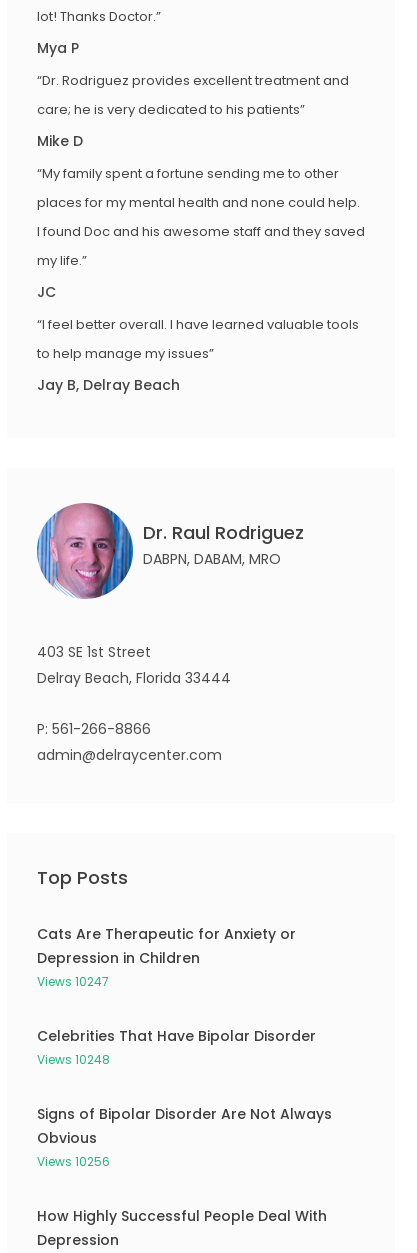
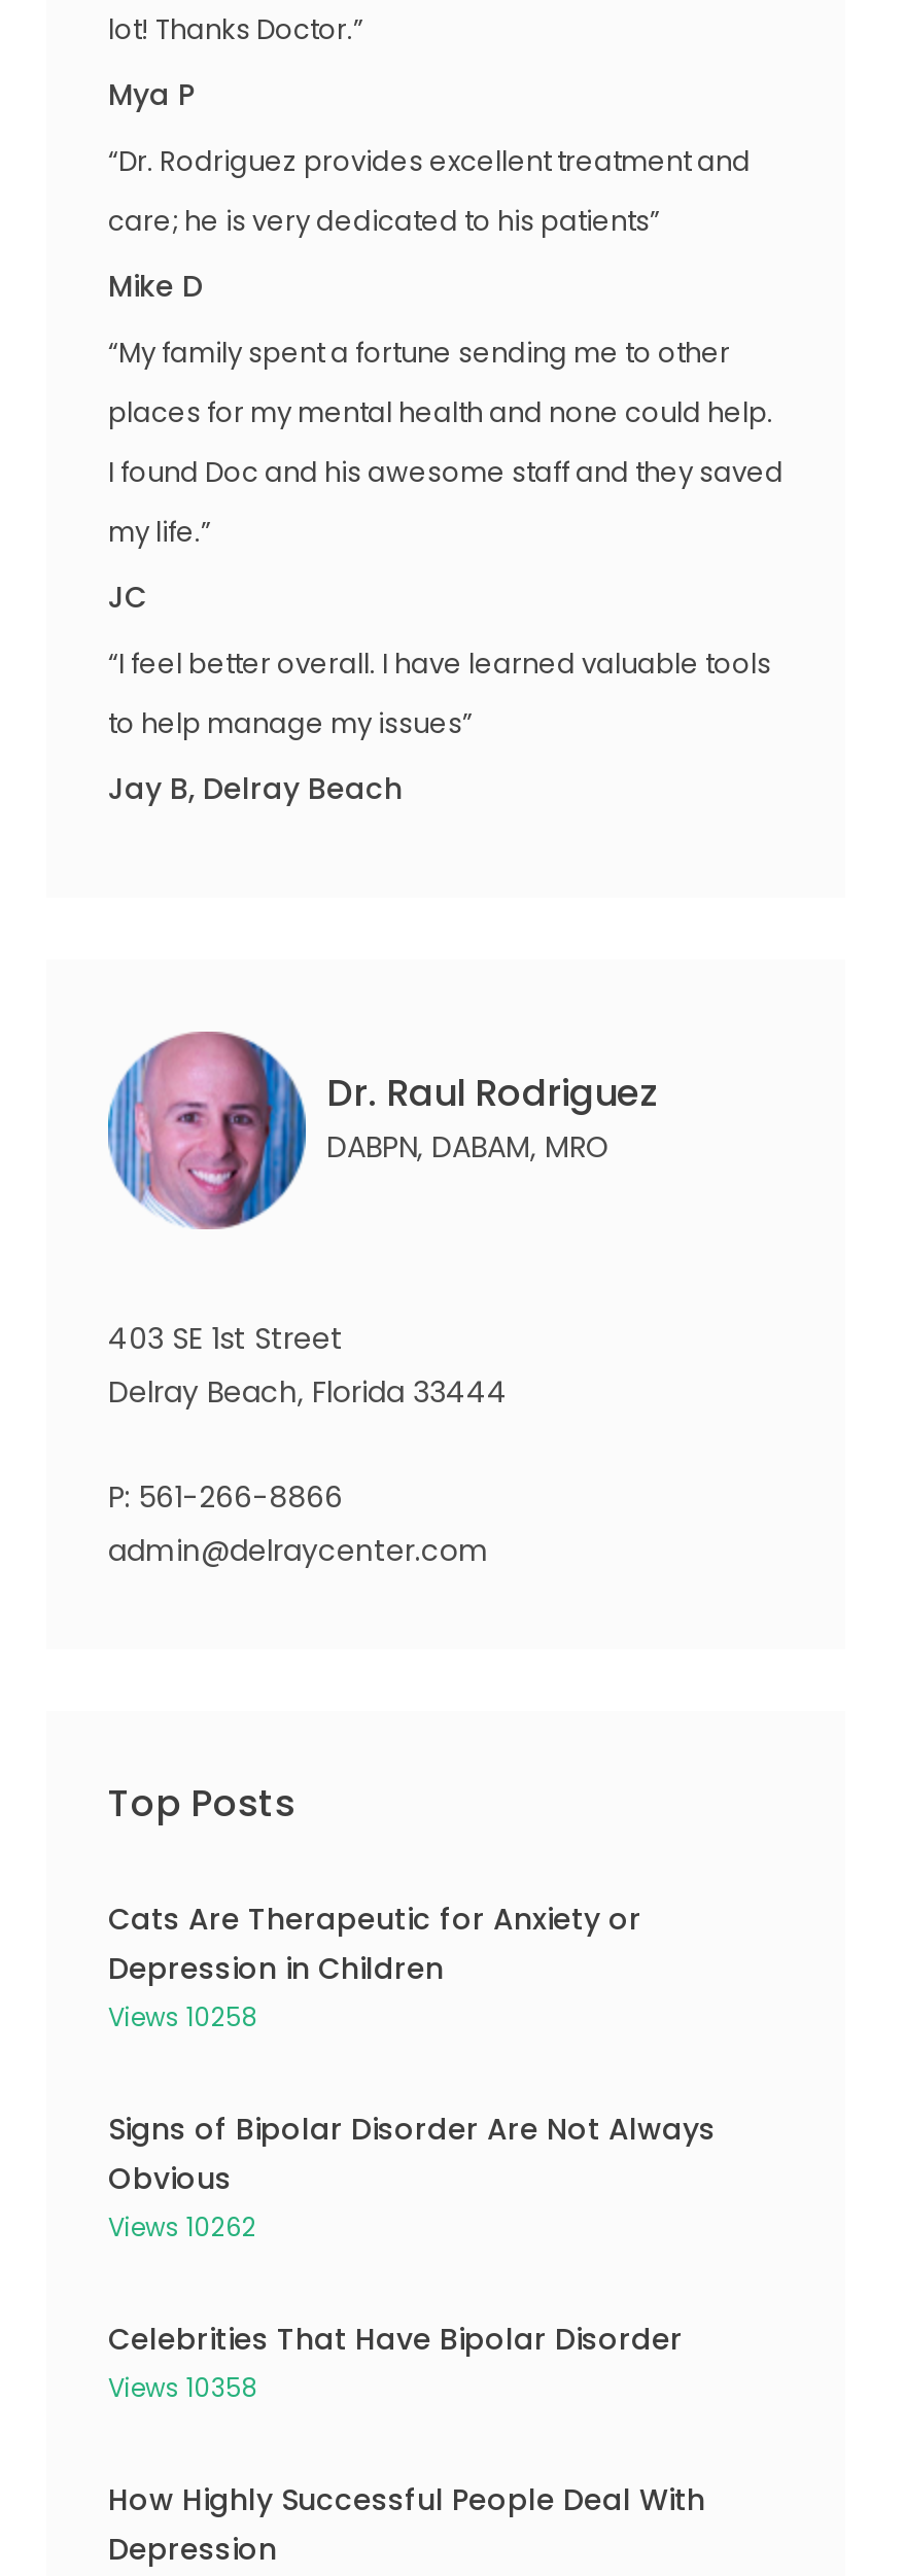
[37,973,110,1068] Views 10247 | Views 10248 -> [108,1999,258,2034] Views 10258
moved [37,1026,316,1046] -> [108,2319,683,2360]: Celebrities That Have Bipolar Disorder
moved [37,1104,332,1148] -> [108,2109,716,2199]: Signs of Bipolar Disorder Are Not Always | Obvious
[37,1153,110,1170] Views 10256 -> [108,2209,258,2405] Views 10262 | Views 10358

